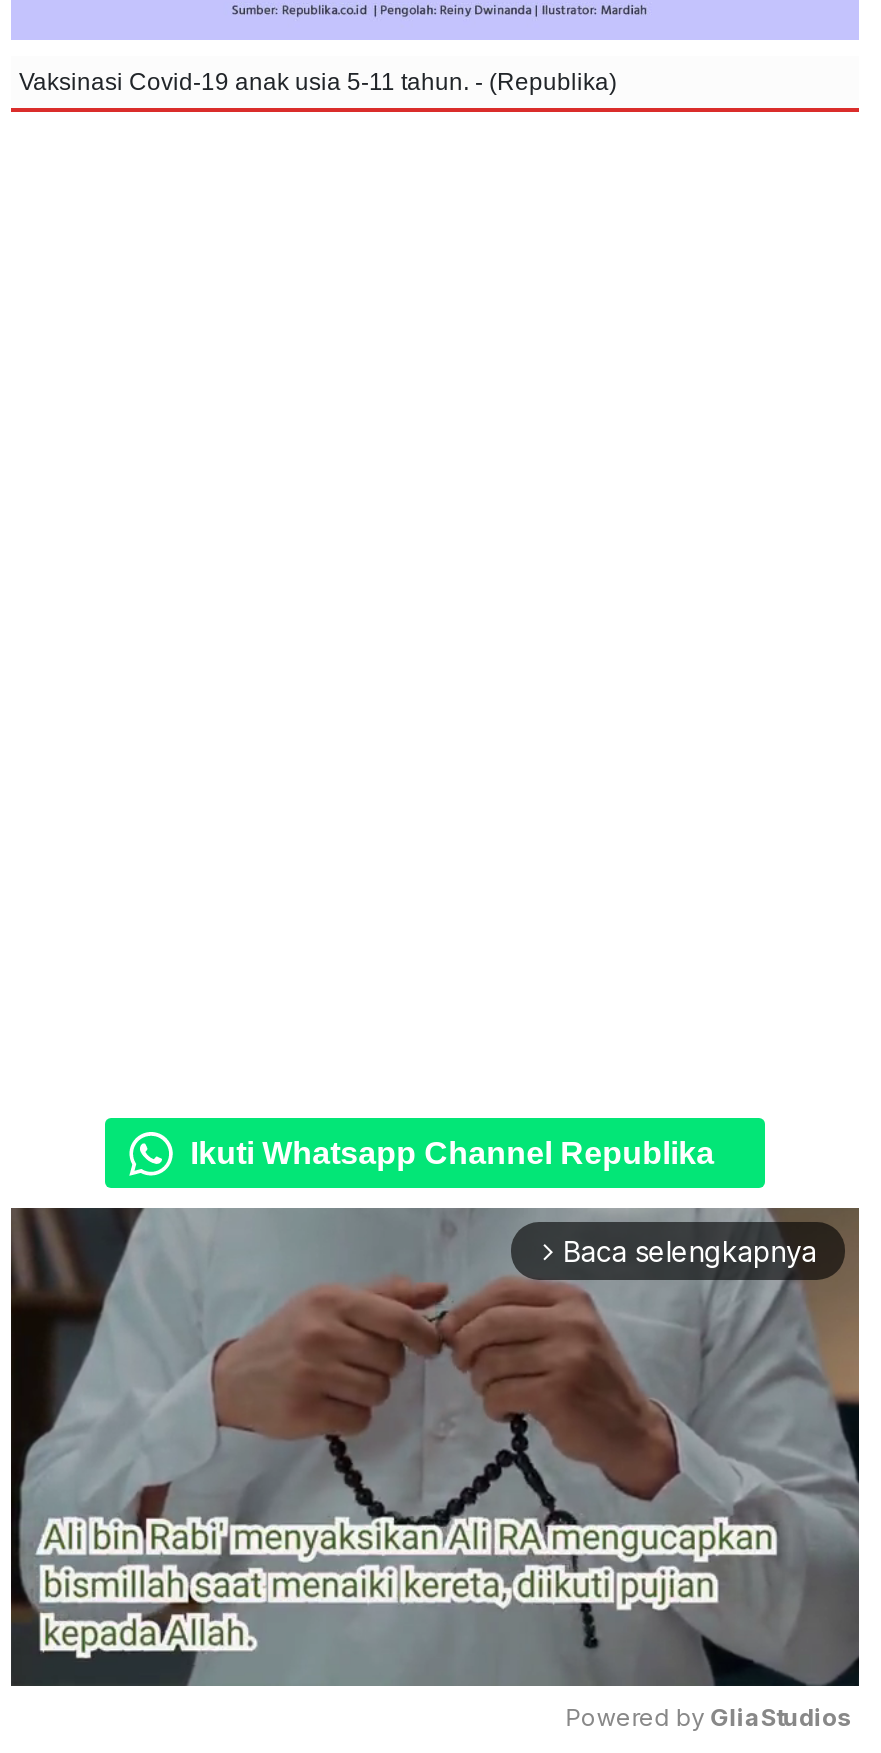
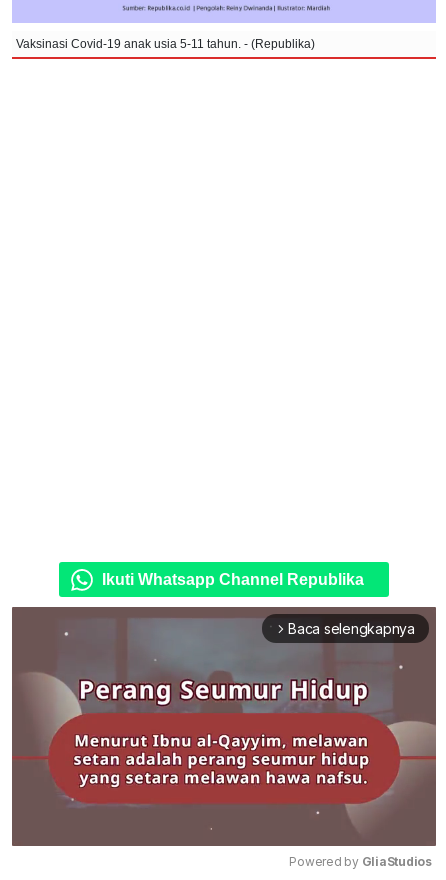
[9,1208,861,1686] [image] -> [11,607,437,847] [image]

